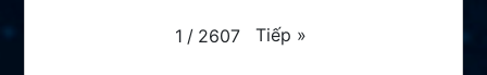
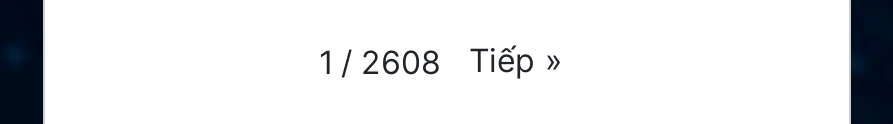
[174,24,306,47] 1 / 2607 Tiếp » -> [319,40,563,82] 1 / 2608 Tiếp »

